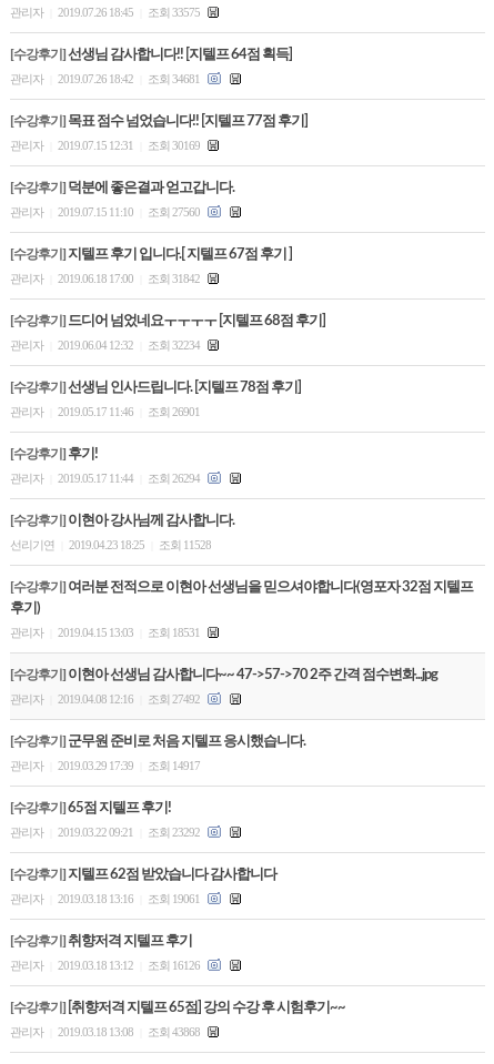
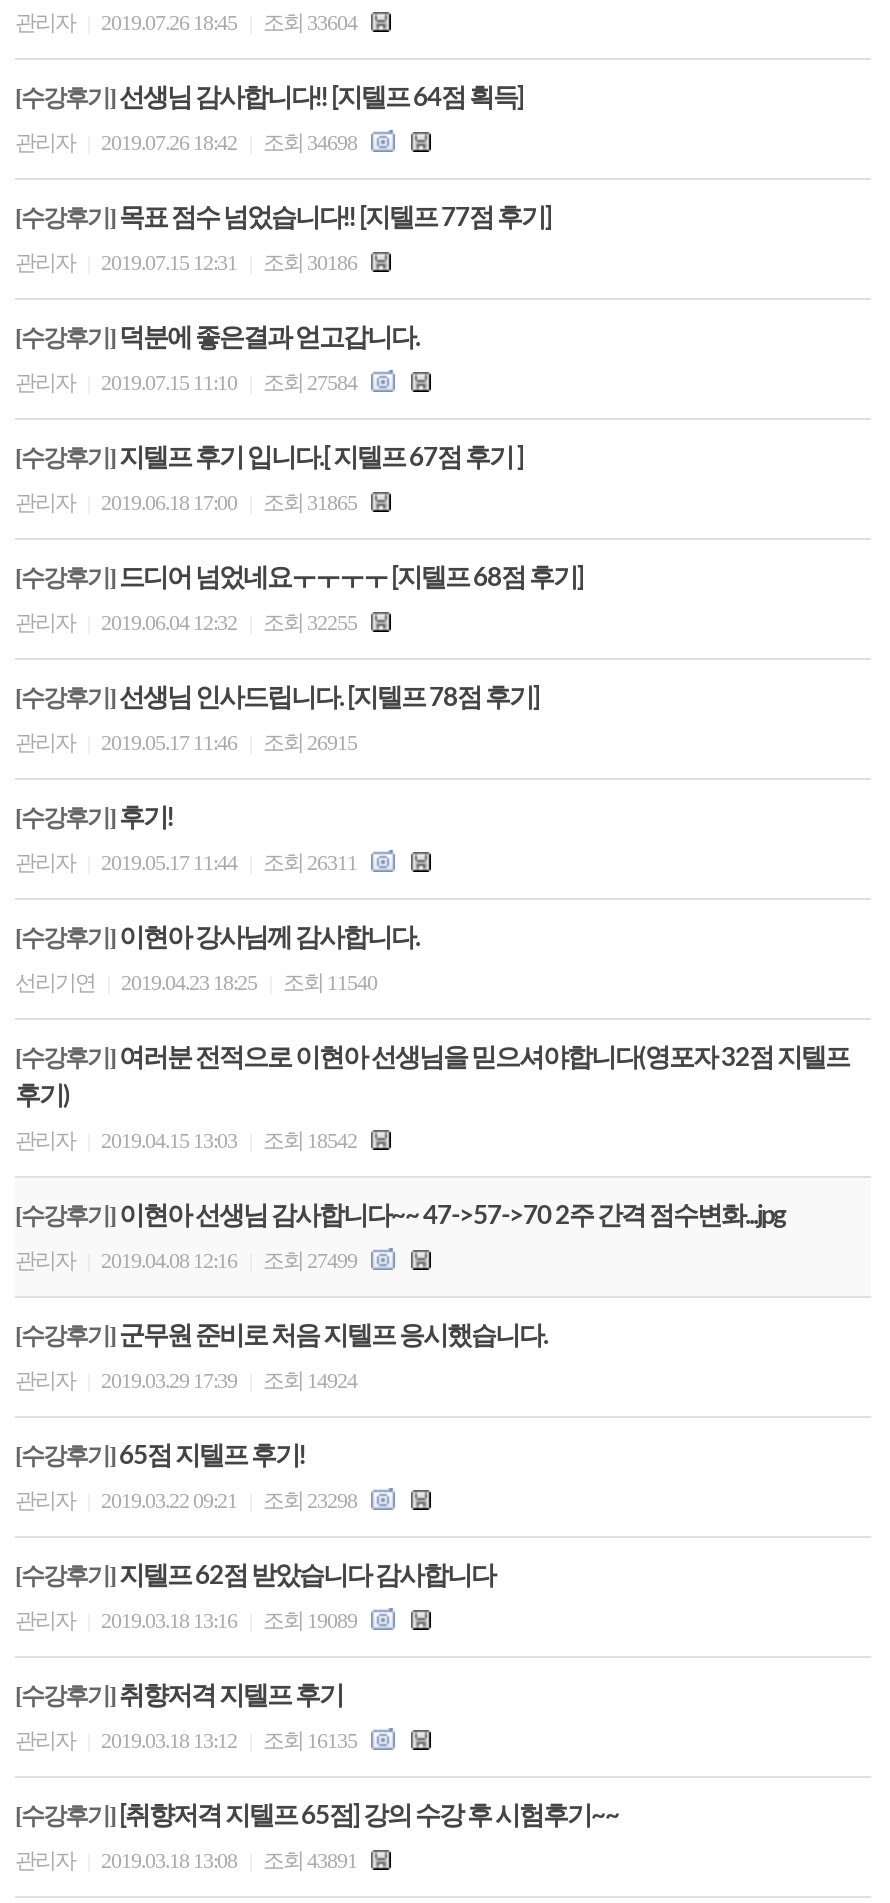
[10,6,202,19] 관리자 2019.07.26 18:45 조회 33575 -> [15,10,361,34] 관리자 2019.07.26 18:45 조회 33604
[10,72,202,86] 관리자 2019.07.26 18:42 조회 34681 -> [15,130,361,154] 관리자 2019.07.26 18:42 조회 34698
[10,139,202,152] 관리자 2019.07.15 12:31 조회 30169 -> [15,250,361,274] 관리자 2019.07.15 12:31 조회 30186
[10,205,202,219] 관리자 2019.07.15 11:10 조회 27560 -> [15,370,361,394] 관리자 2019.07.15 11:10 조회 27584
[10,272,202,285] 관리자 2019.06.18 17:00 조회 31842 -> [15,490,361,514] 관리자 2019.06.18 17:00 조회 31865
[10,339,202,352] 관리자 2019.06.04 12:32 조회 32234 -> [15,610,361,634] 관리자 2019.06.04 12:32 조회 32255
[10,405,200,418] 관리자 2019.05.17 11:46 조회 26901 -> [15,730,357,754] 관리자 2019.05.17 11:46 조회 26915
[10,472,202,485] 관리자 2019.05.17 11:44 조회 26294 -> [15,850,361,874] 관리자 2019.05.17 11:44 조회 26311
[10,538,211,552] 선리기연 2019.04.23 18:25 조회 11528 -> [15,970,377,994] 선리기연 2019.04.23 18:25 조회 11540
[10,626,202,639] 관리자 2019.04.15 13:03 조회 18531 -> [15,1128,361,1152] 관리자 2019.04.15 13:03 조회 18542
[10,693,202,706] 관리자 2019.04.08 12:16 조회 27492 -> [15,1248,361,1272] 관리자 2019.04.08 12:16 조회 27499
[10,759,200,772] 관리자 2019.03.29 17:39 조회 14917 -> [15,1368,357,1392] 관리자 2019.03.29 17:39 조회 14924
[10,826,202,839] 관리자 2019.03.22 09:21 조회 23292 -> [15,1488,361,1512] 관리자 2019.03.22 09:21 조회 23298
[10,892,202,906] 관리자 2019.03.18 13:16 조회 19061 -> [15,1608,361,1632] 관리자 2019.03.18 13:16 조회 19089
[10,959,202,972] 관리자 2019.03.18 13:12 조회 16126 -> [15,1728,361,1752] 관리자 2019.03.18 13:12 조회 16135
[10,1025,202,1039] 관리자 2019.03.18 13:08 조회 43868 -> [15,1848,361,1872] 관리자 2019.03.18 13:08 조회 43891

